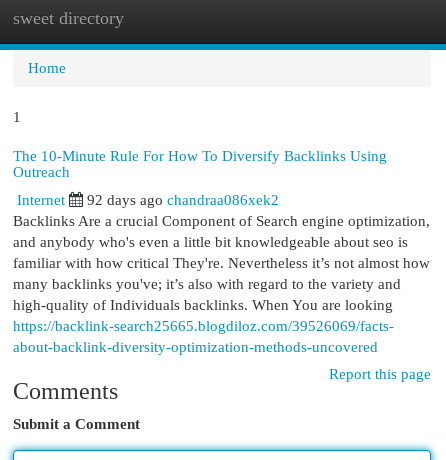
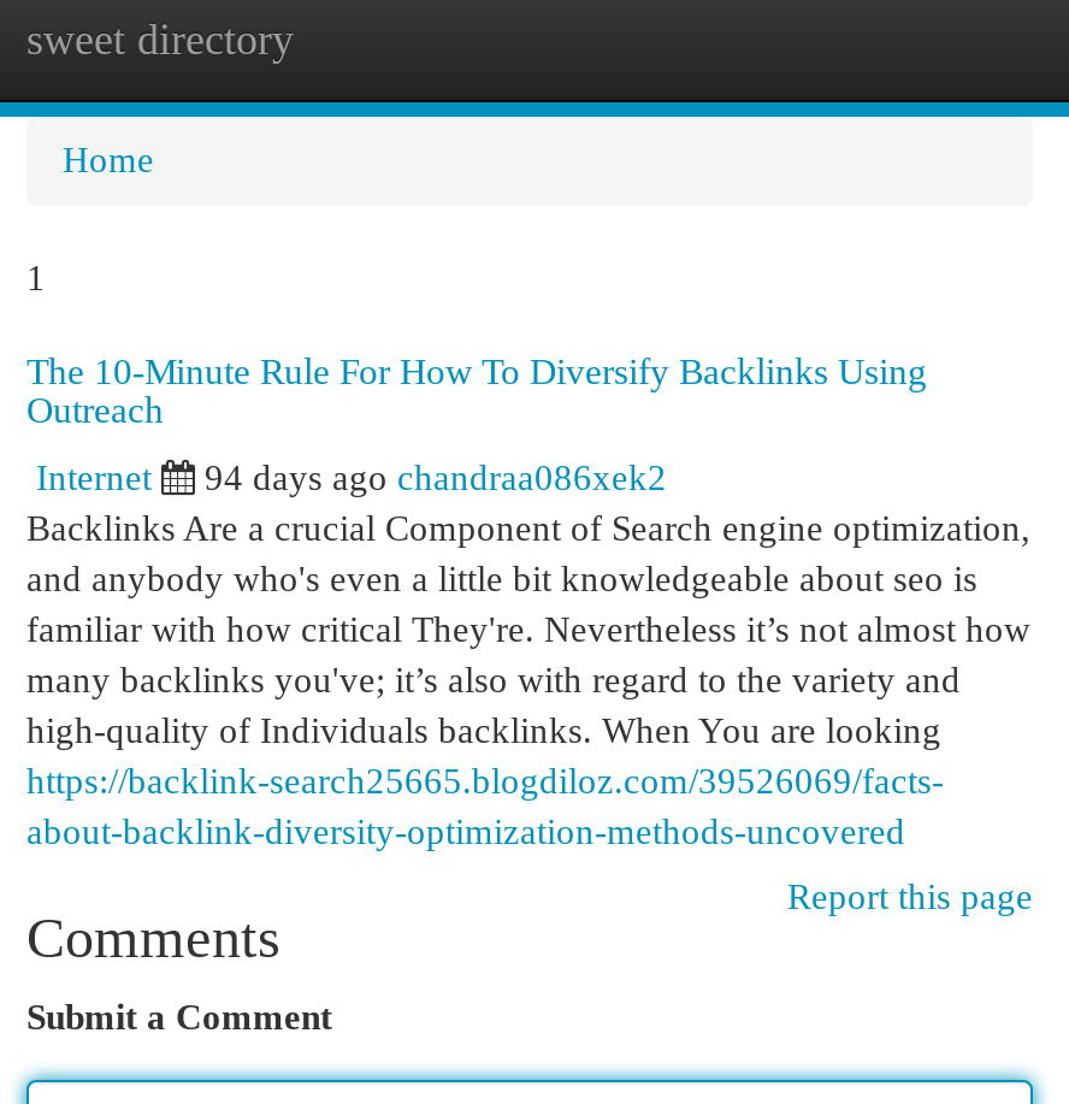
[87,192,279,208] 92 days ago chandraa086xek2 -> [205,459,667,497] 94 days ago chandraa086xek2

